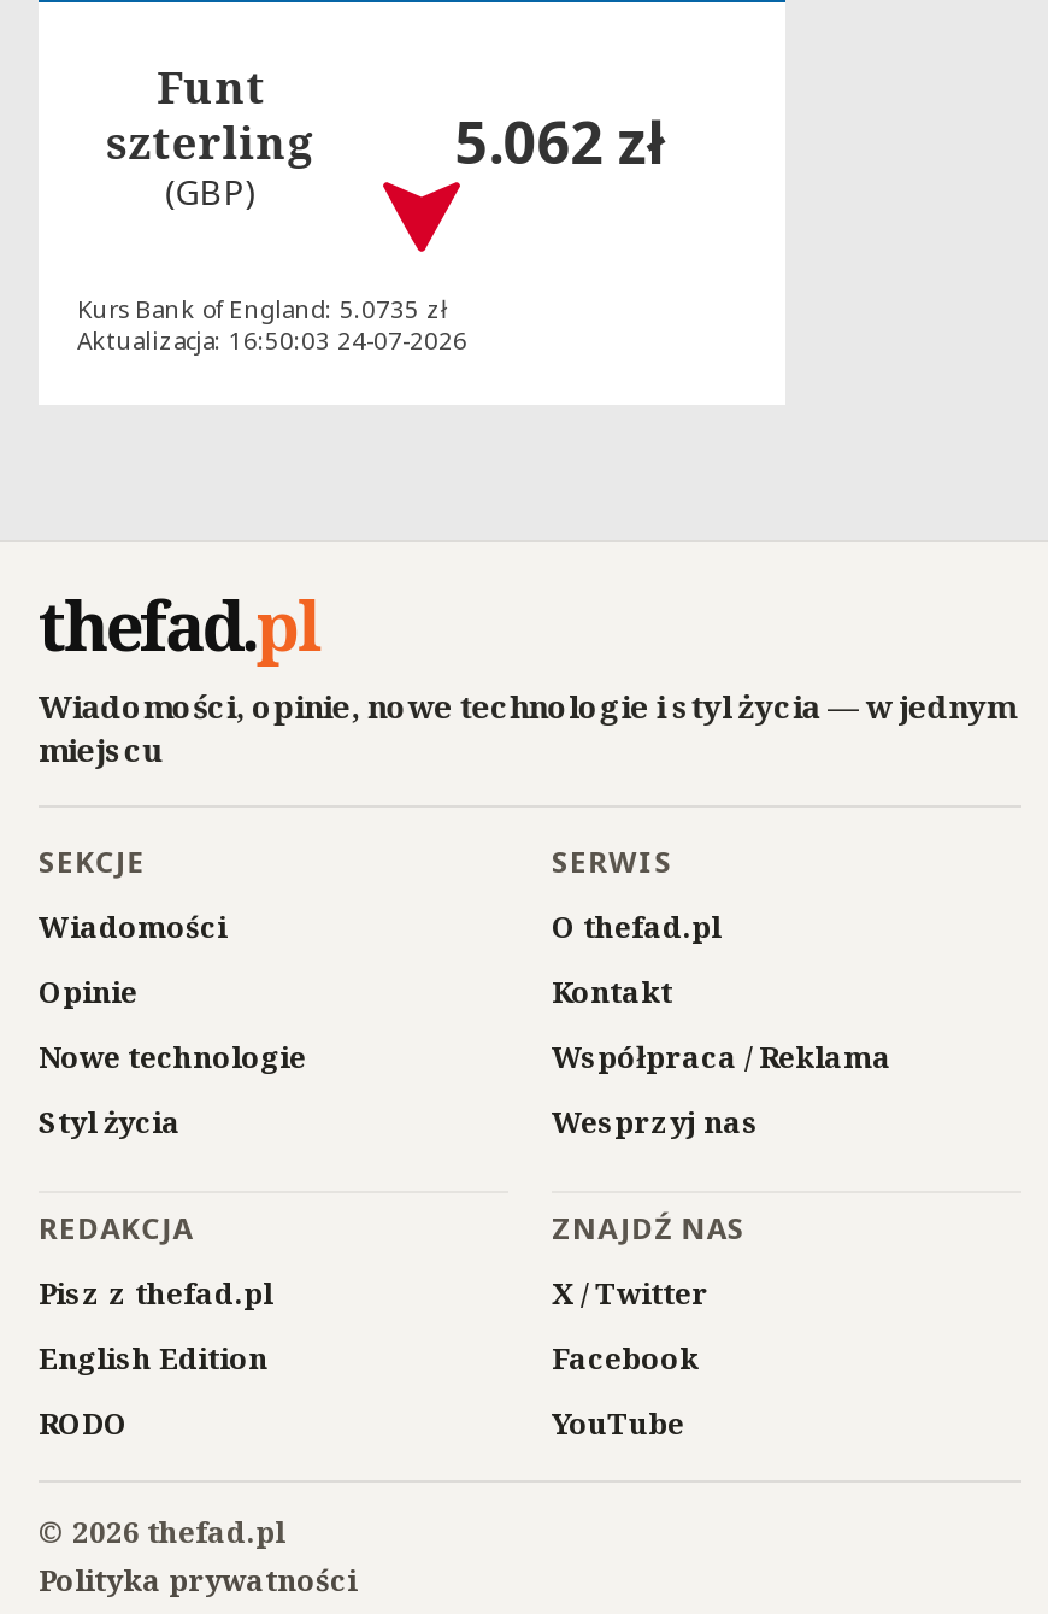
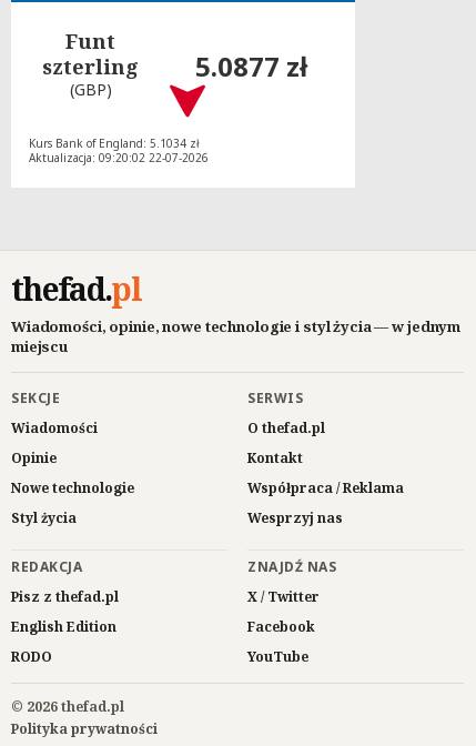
[454,102,664,182] 5.062 zł -> [195,48,307,85] 5.0877 zł
[77,293,448,327] Kurs Bank of England: 5.0735 zł -> [29,136,200,152] Kurs Bank of England: 5.1034 zł
[77,324,467,358] Aktualizacja: 16:50:03 24-07-2026 -> [29,150,209,166] Aktualizacja: 09:20:02 22-07-2026

